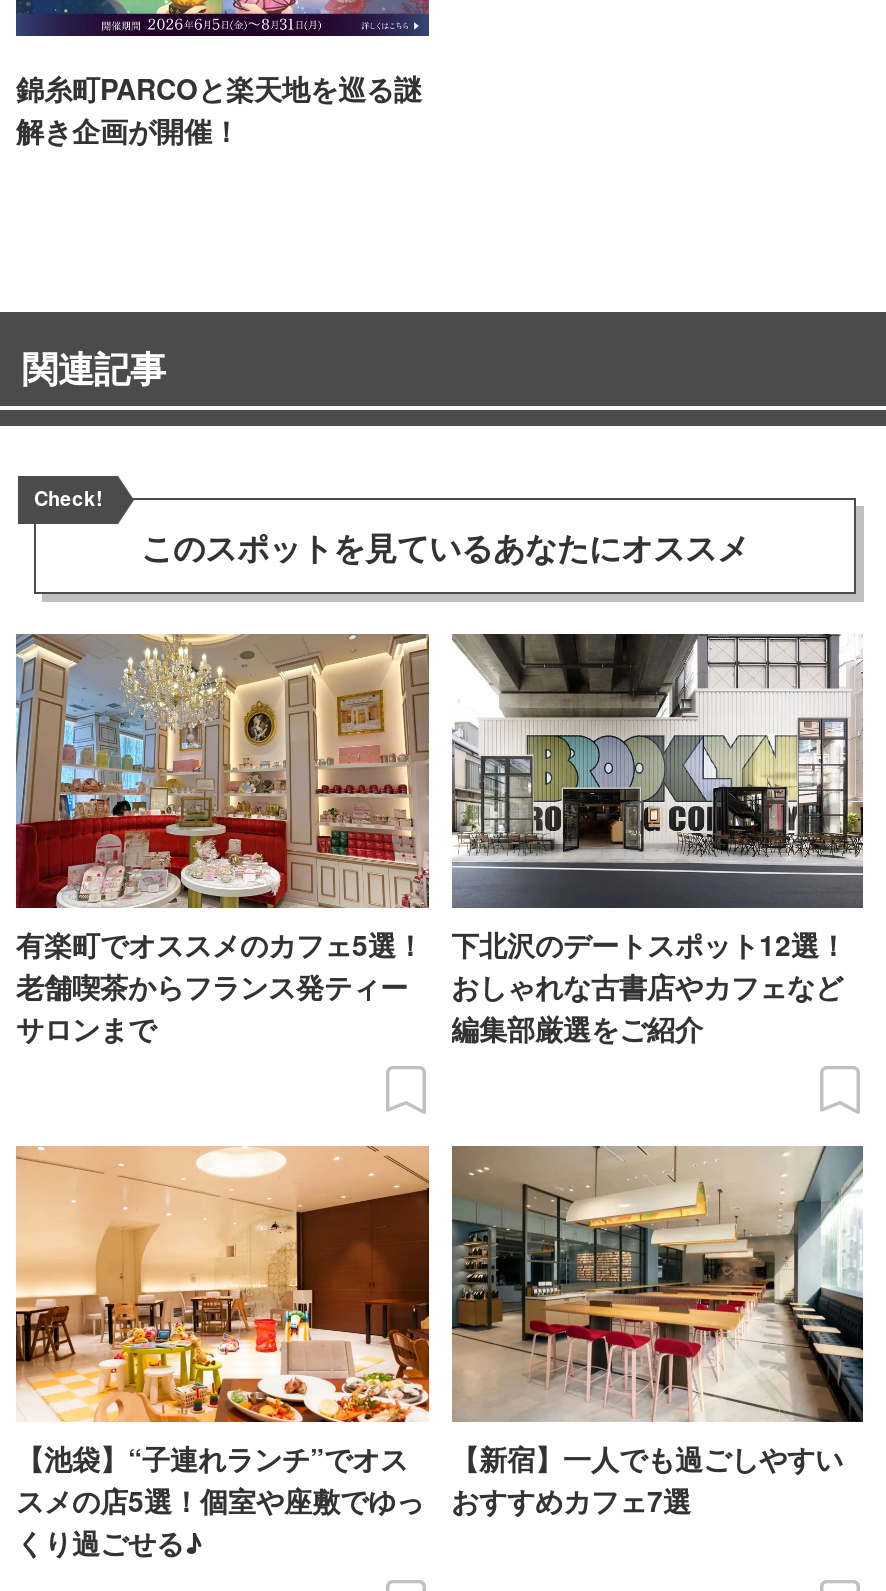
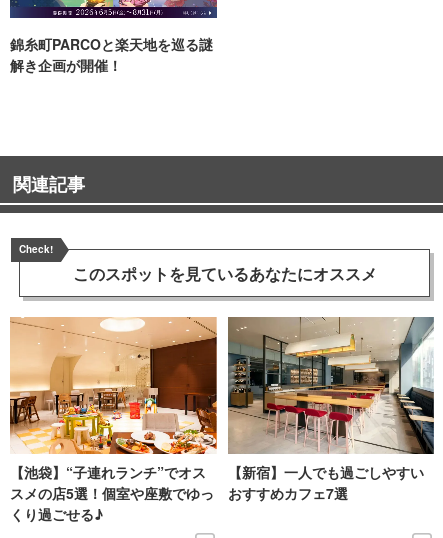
[14,632,430,1048] [image] | 有楽町でオススメのカフェ5選！ | 老舗喫茶からフランス発ティー | サロンまで -> none
[451,632,864,1048] [image] | 下北沢のデートスポット12選！ | おしゃれな古書店やカフェなど | 編集部厳選をご紹介 -> none

